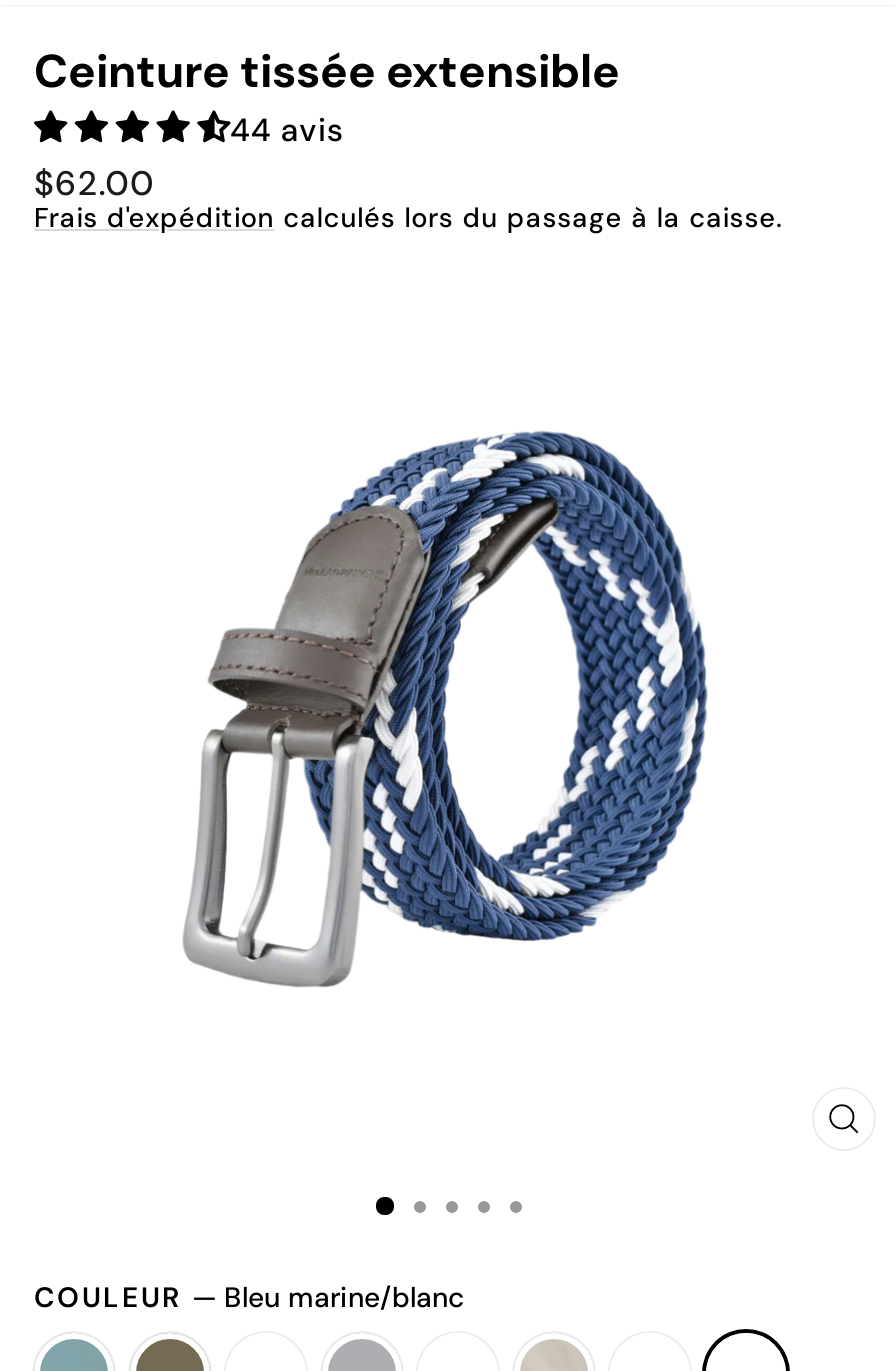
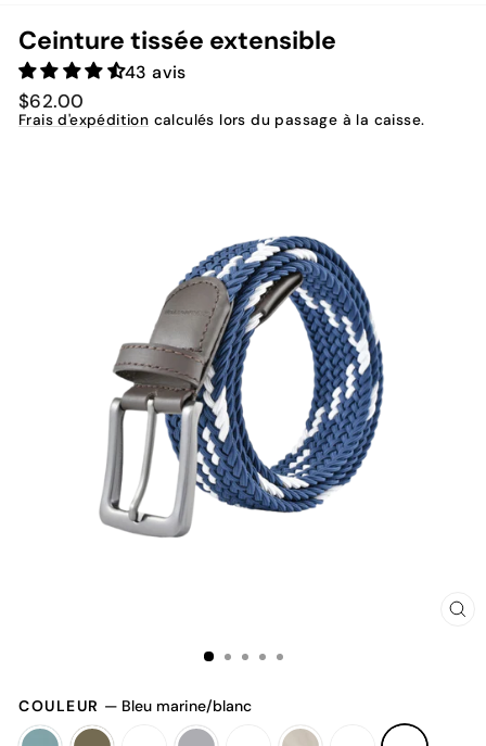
[230,109,344,151] 44 avis -> [125,61,186,84] 43 avis

